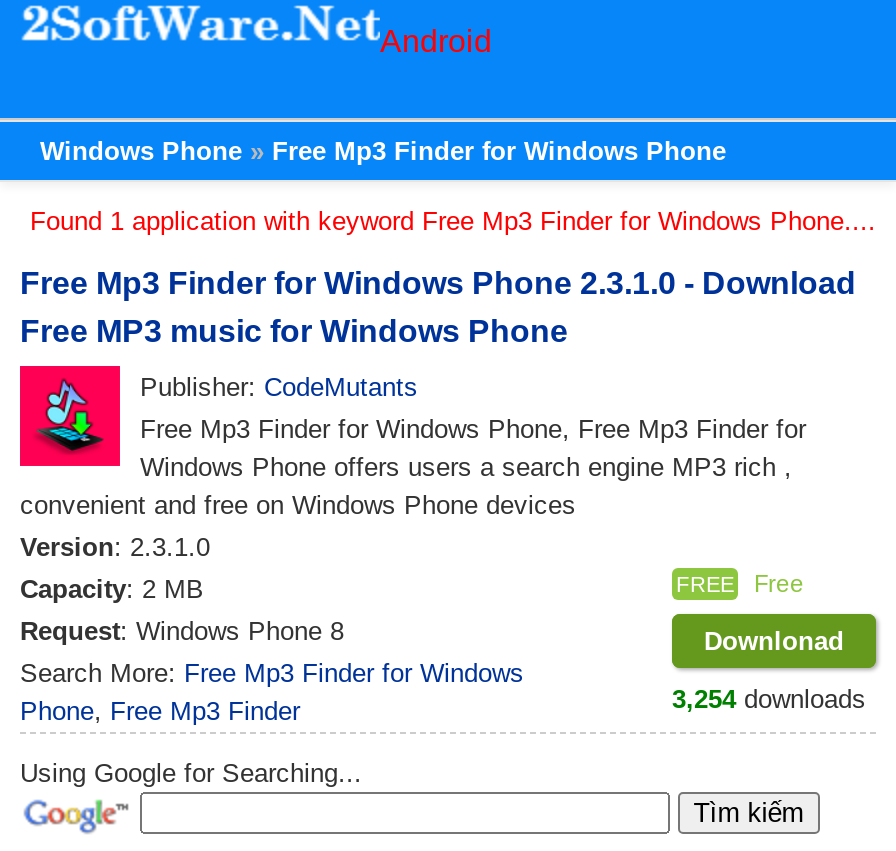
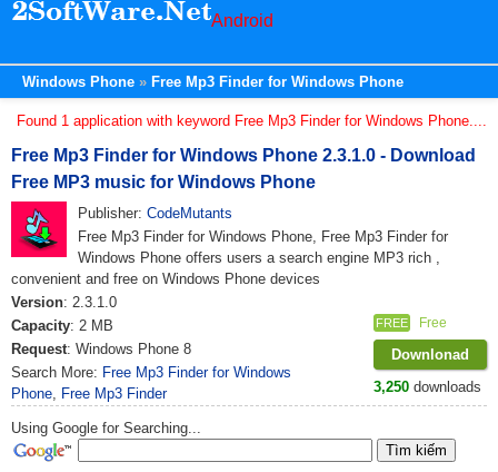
[672,684,866,714] 3,254 downloads -> [373,378,481,395] 3,250 downloads

